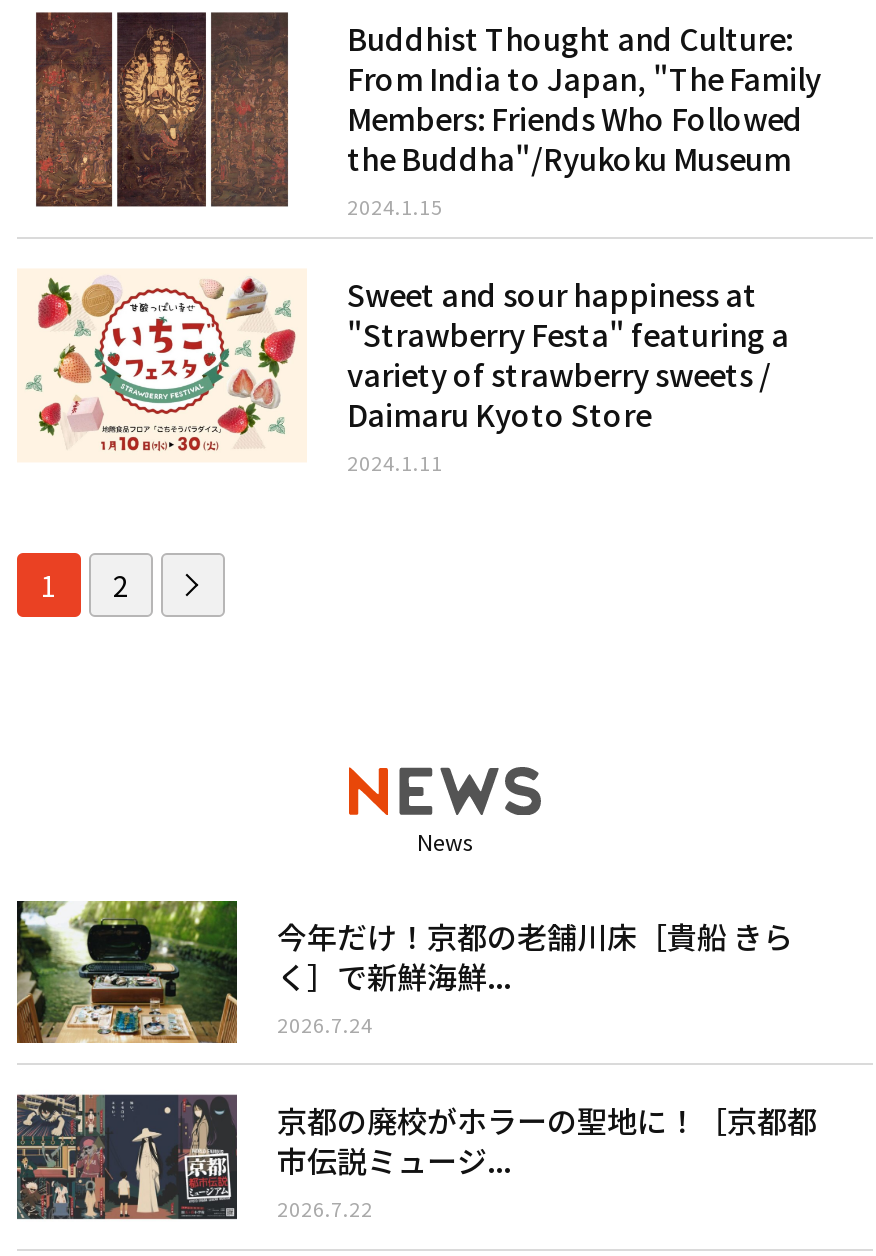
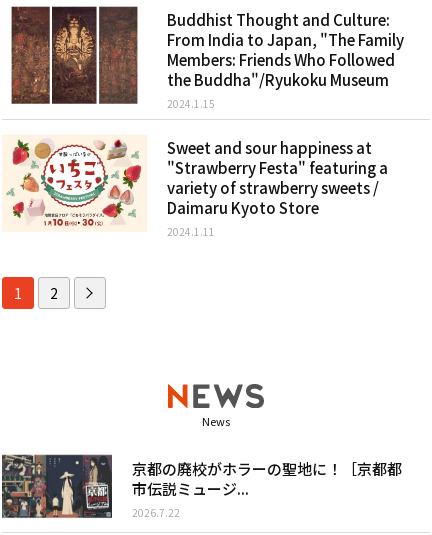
[15,899,793,1047] [image] | 今年だけ！京都の老舗川床［貴船 きら | く］で新鮮海鮮... | 2026.7.24 -> none

